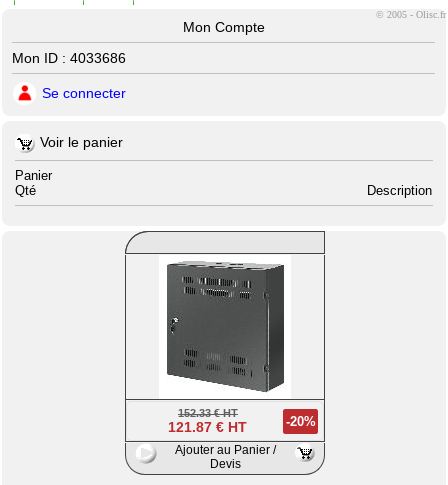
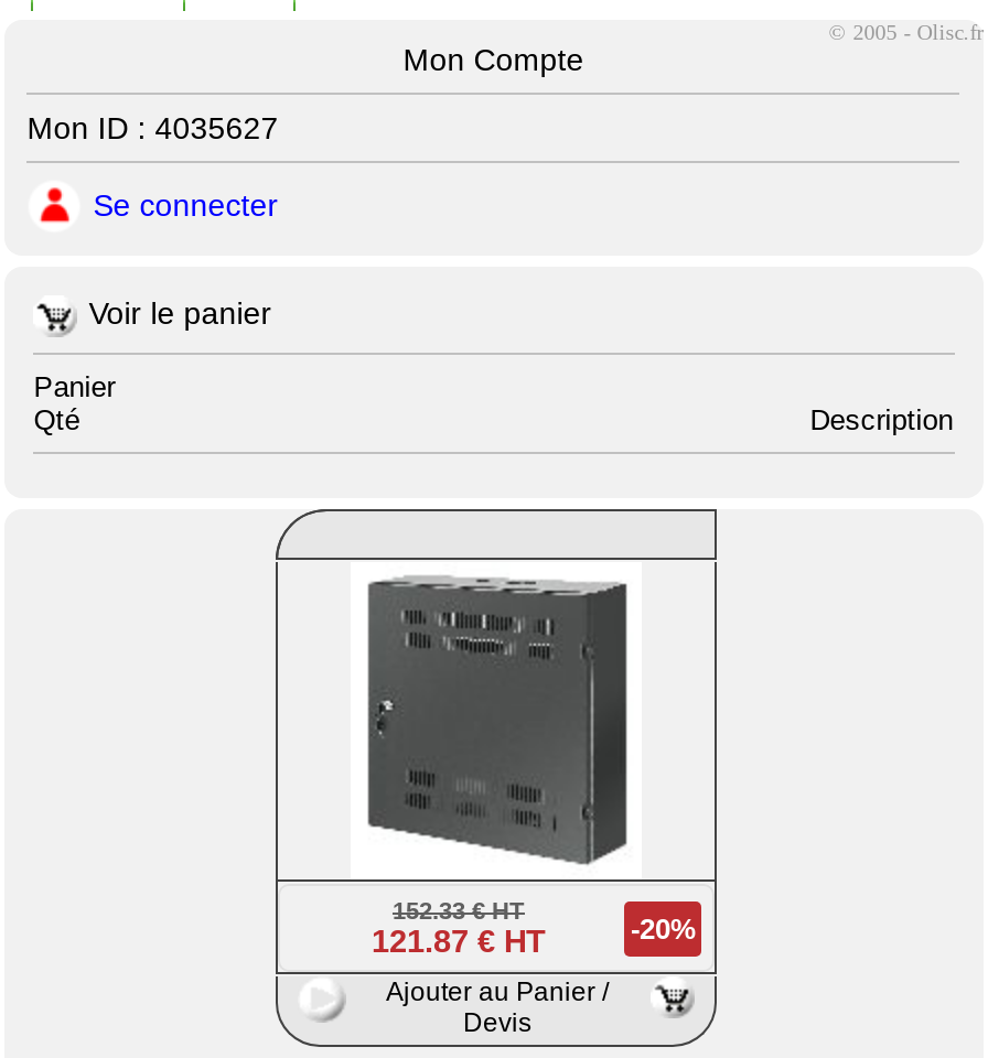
[12,50,126,66] Mon ID : 4033686 -> [27,110,278,145] Mon ID : 4035627

